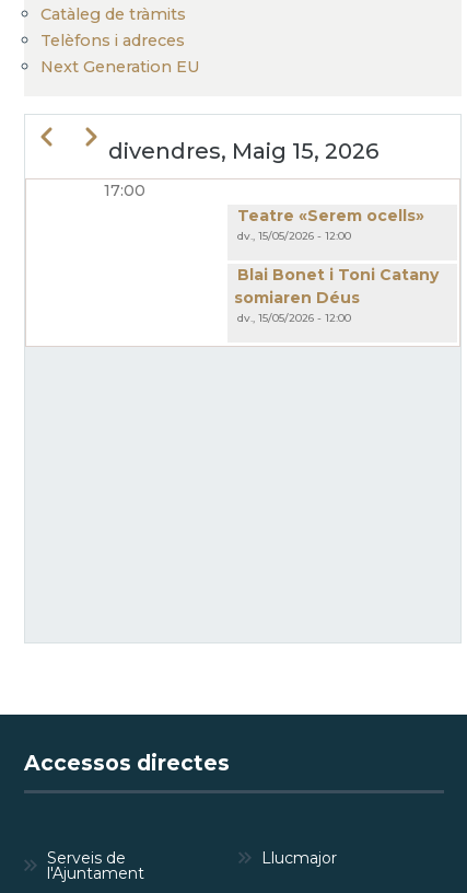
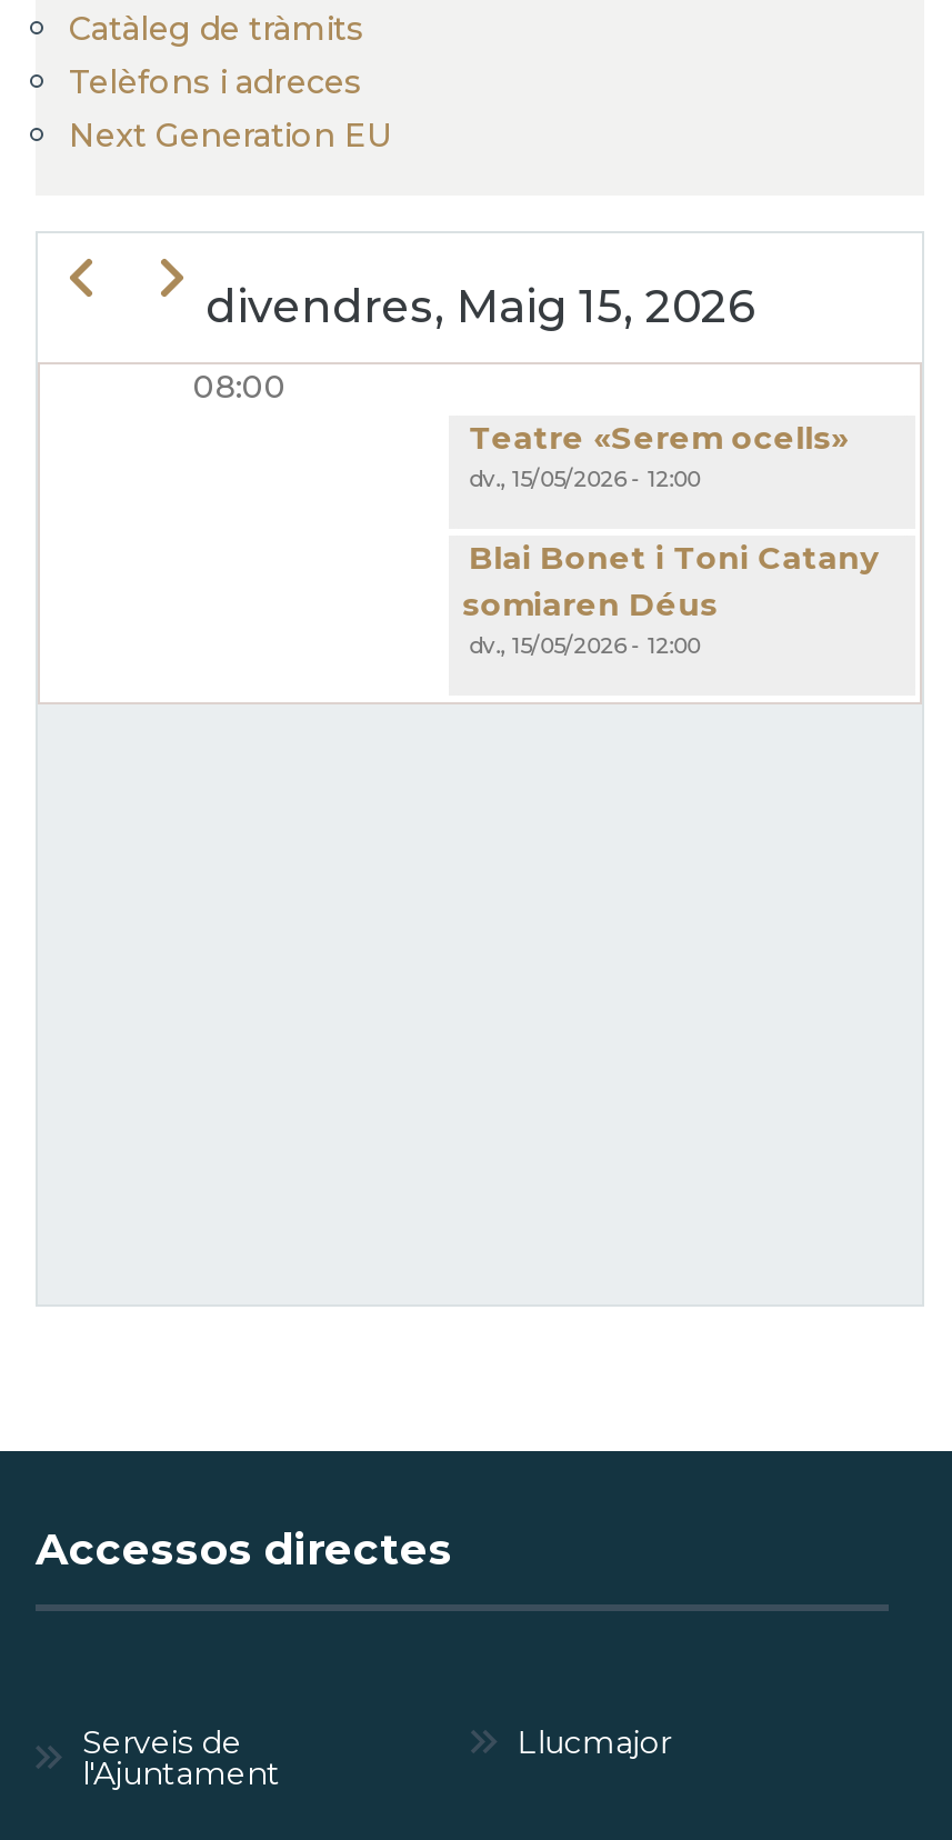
[104,181,145,200] 17:00 -> [193,367,287,407] 08:00

